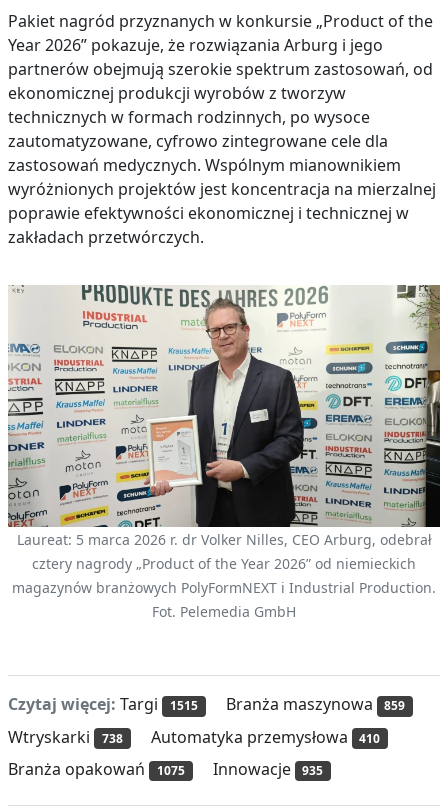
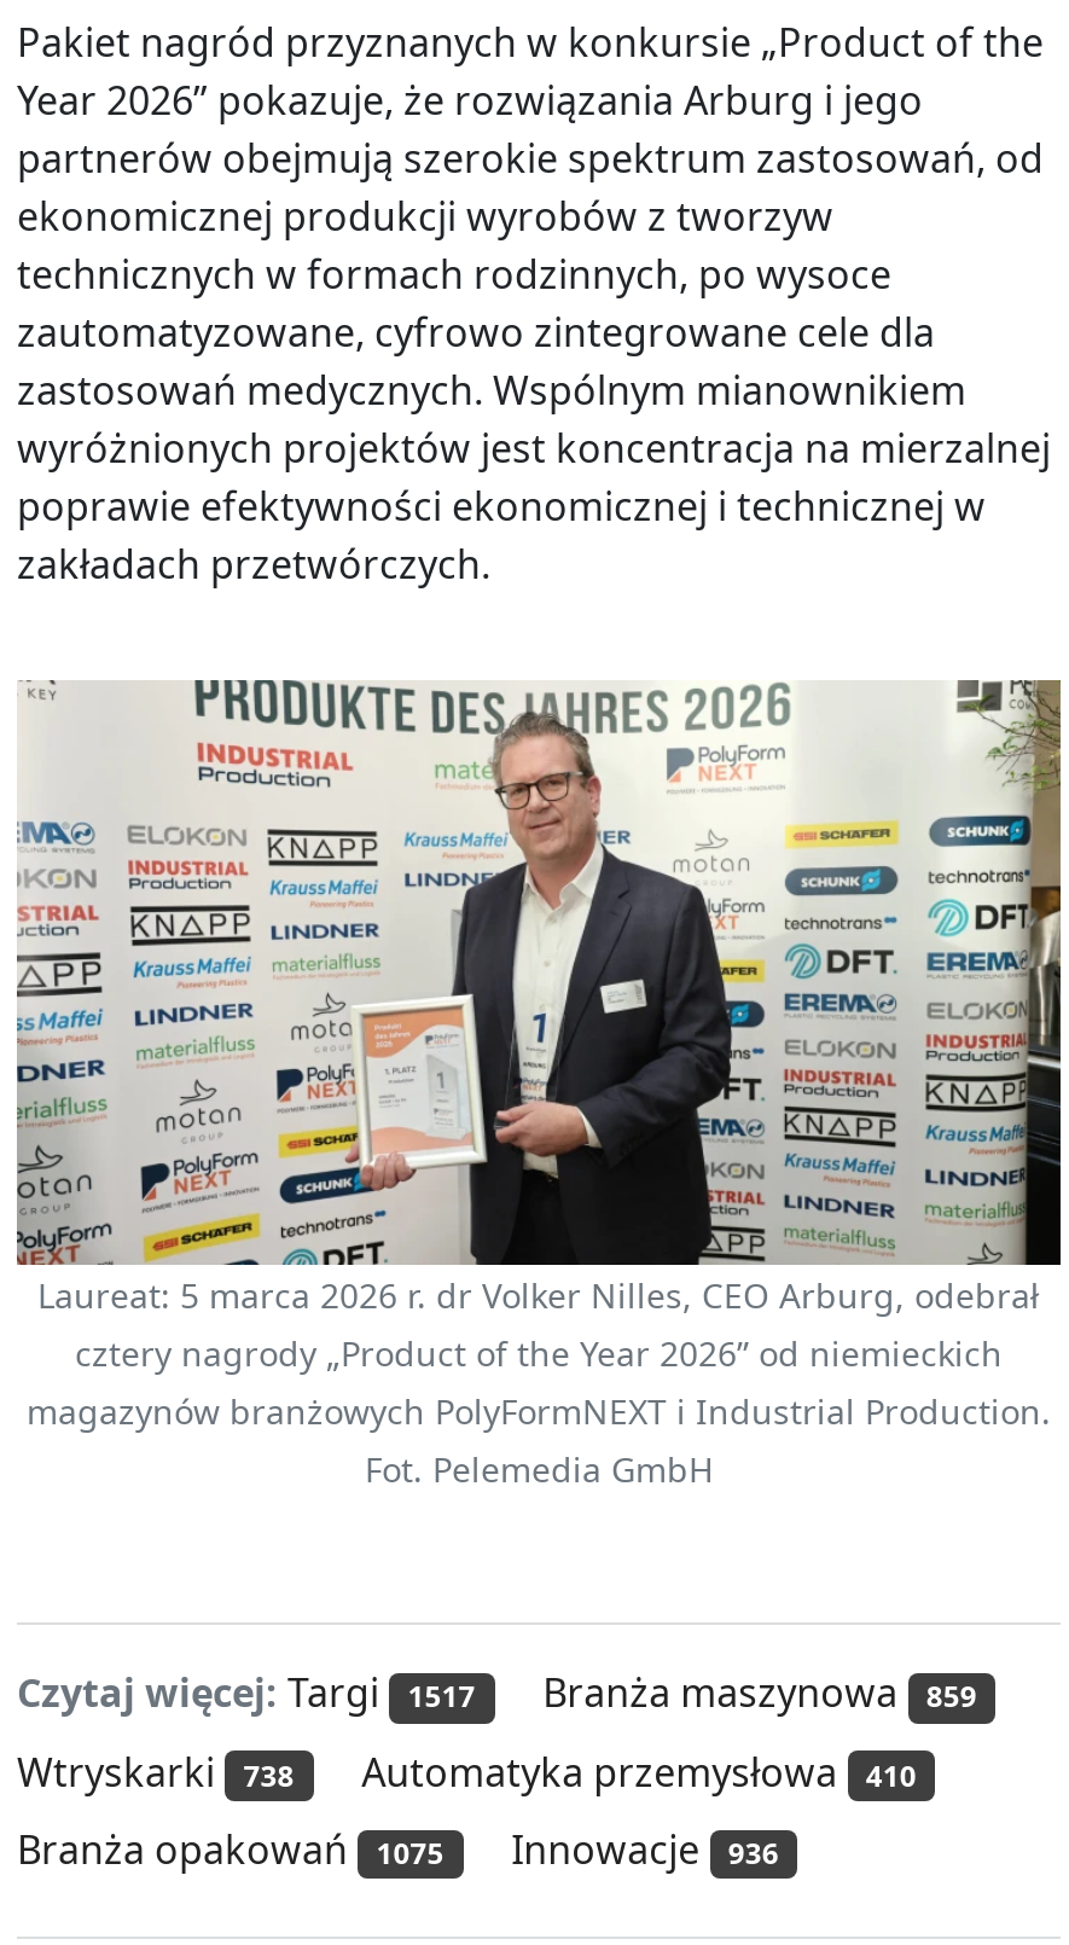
[8,693,405,715] Czytaj więcej: Targi 1515 Branża maszynowa 859 -> [17,1667,977,1720] Czytaj więcej: Targi 1517 Branża maszynowa 859
[8,758,323,780] Branża opakowań 1075 Innowacje 935 -> [17,1823,779,1876] Branża opakowań 1075 Innowacje 936

